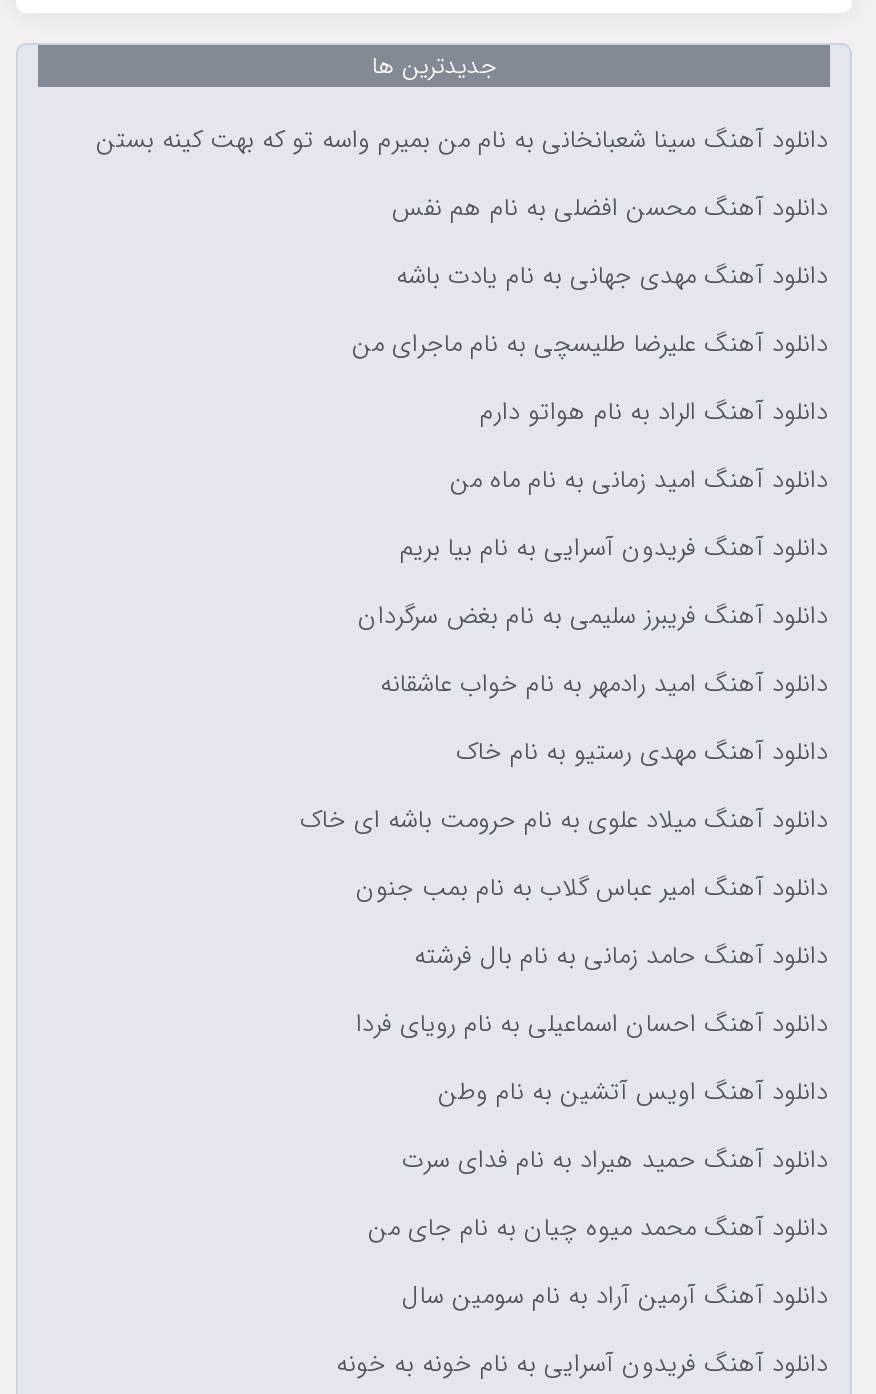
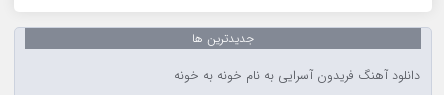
[96,121,828,1317] دانلود آهنگ سینا شعبانخانی به نام من بمیرم واسه تو که بهت کینه بستن | دانلود آهنگ محسن افضلی به نام هم نفس | دانلود آهنگ مهدی جهانی به نام یادت باشه | دانلود آهنگ علیرضا طلیسچی به نام ماجرای من | دانلود آهنگ الراد به نام هواتو دارم | دانلود آهنگ امید زمانی به نام ماه من | دانلود آهنگ فریدون آسرایی به نام بیا بریم | دانلود آهنگ فریبرز سلیمی به نام بغض سرگردان | دانلود آهنگ امید رادمهر به نام خواب عاشقانه | دانلود آهنگ مهدی رستیو به نام خاک | دانلود آهنگ میلاد علوی به نام حرومت باشه ای خاک | دانلود آهنگ امیر عباس گلاب به نام بمب جنون | دانلود آهنگ حامد زمانی به نام بال فرشته | دانلود آهنگ احسان اسماعیلی به نام رویای فردا | دانلود آهنگ اویس آتشین به نام وطن | دانلود آهنگ حمید هیراد به نام فدای سرت | دانلود آهنگ محمد میوه چیان به نام جای من | دانلود آهنگ آرمین آراد به نام سومین سال -> none

